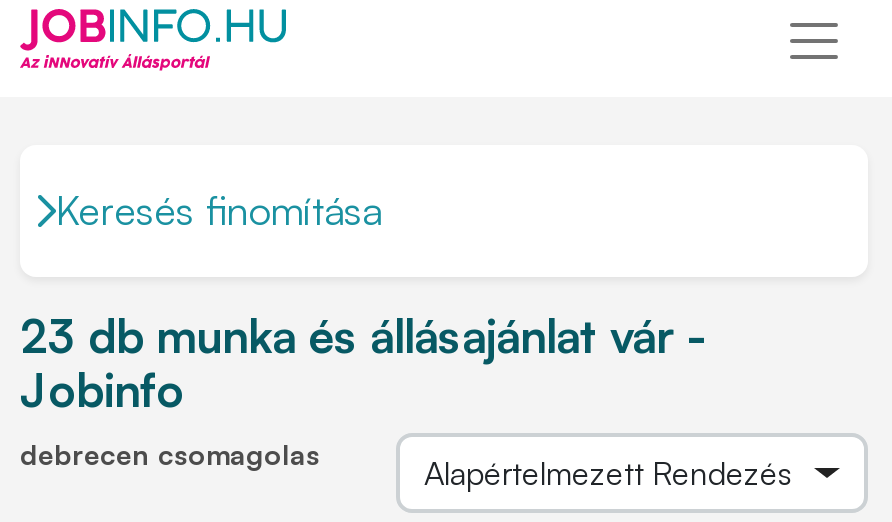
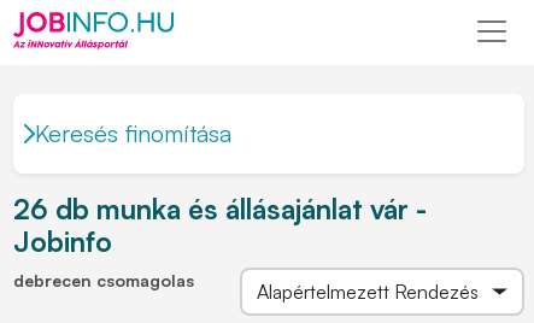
[20,307,704,365] 23 db munka és állásajánlat vár - -> [13,192,427,227] 26 db munka és állásajánlat vár -

